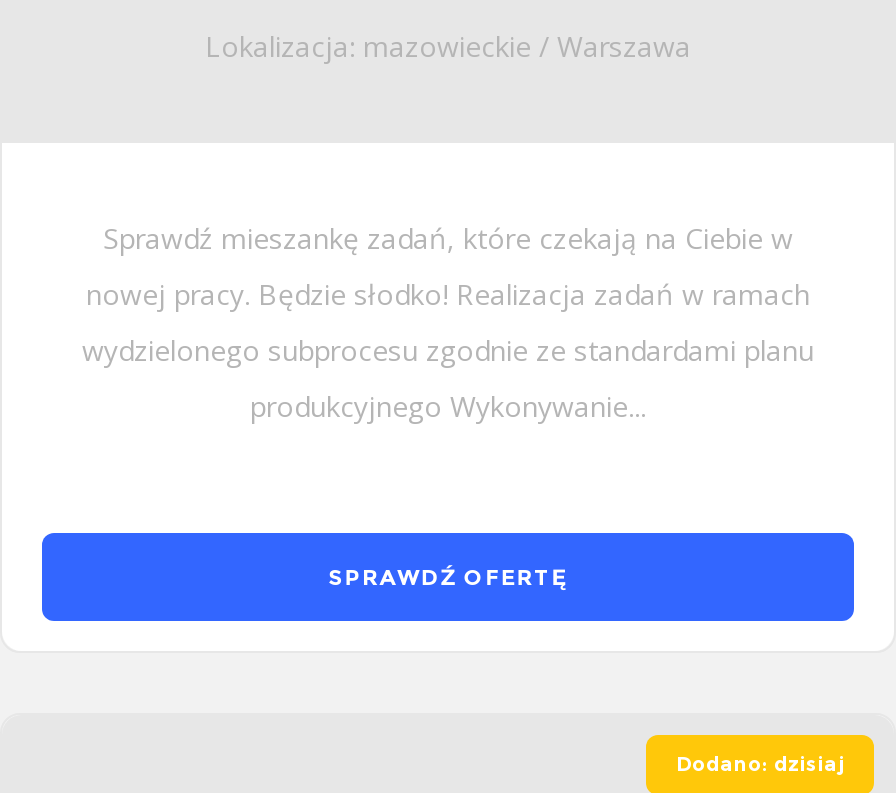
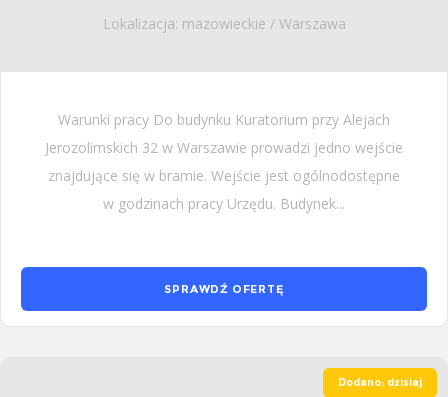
[103,219,793,257] Sprawdź mieszankę zadań, które czekają na Ciebie w -> [58,110,390,129] Warunki pracy Do budynku Kuratorium przy Alejach
[86,275,810,313] nowej pracy. Będzie słodko! Realizacja zadań w ramach -> [45,138,403,157] Jerozolimskich 32 w Warszawie prowadzi jedno wejście
[82,331,814,369] wydzielonego subprocesu zgodnie ze standardami planu -> [48,166,400,185] znajdujące się w bramie. Wejście jest ogólnodostępne
[250,387,646,425] produkcyjnego Wykonywanie... -> [103,194,345,213] w godzinach pracy Urzędu. Budynek...

